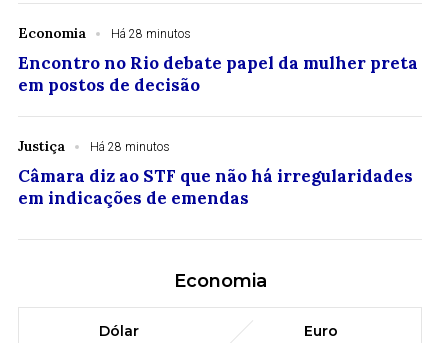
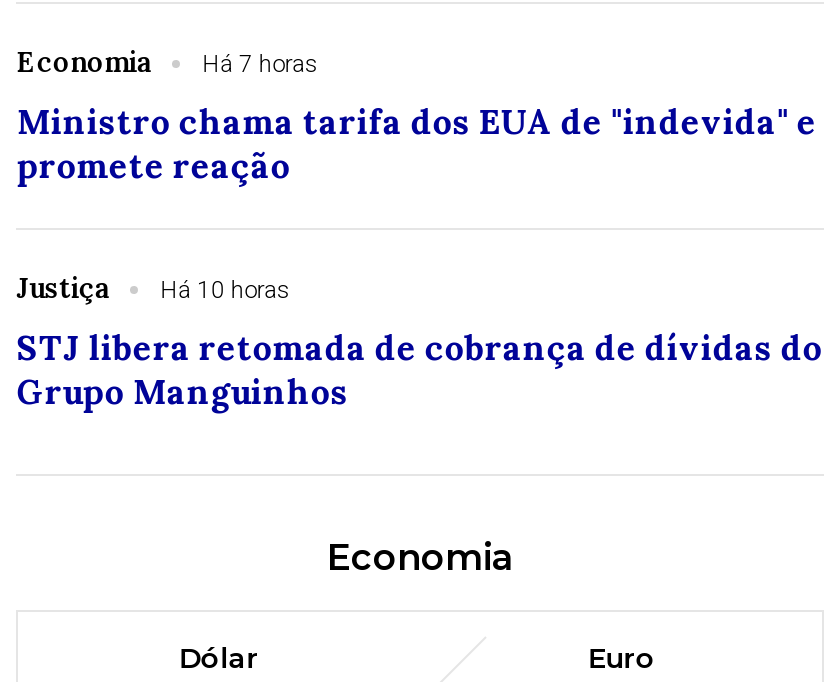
[18,23,191,41] Economia Há 28 minutos -> [17,43,319,79] Economia Há 7 horas
[18,51,418,95] Encontro no Rio debate papel da mulher preta | em postos de decisão -> [17,99,817,187] Ministro chama tarifa dos EUA de "indevida" e | promete reação
[18,136,170,154] Justiça Há 28 minutos -> [17,269,291,305] Justiça Há 10 horas
[18,164,413,208] Câmara diz ao STF que não há irregularidades | em indicações de emendas -> [17,325,823,413] STJ libera retomada de cobrança de dívidas do | Grupo Manguinhos

